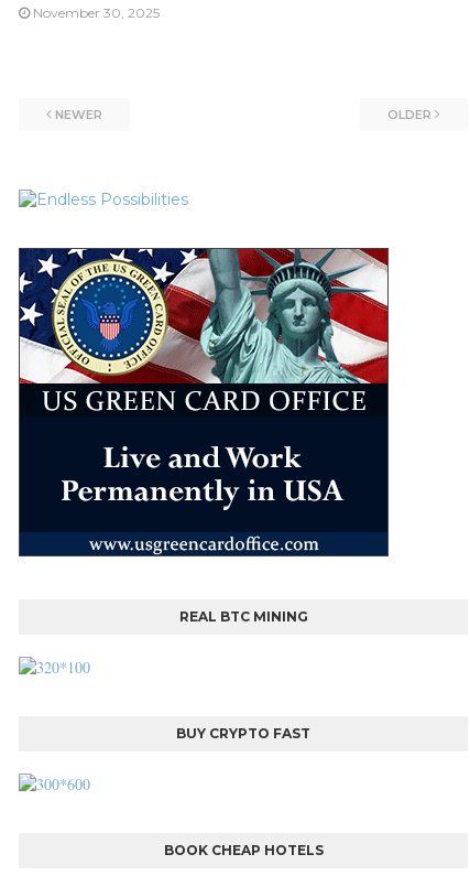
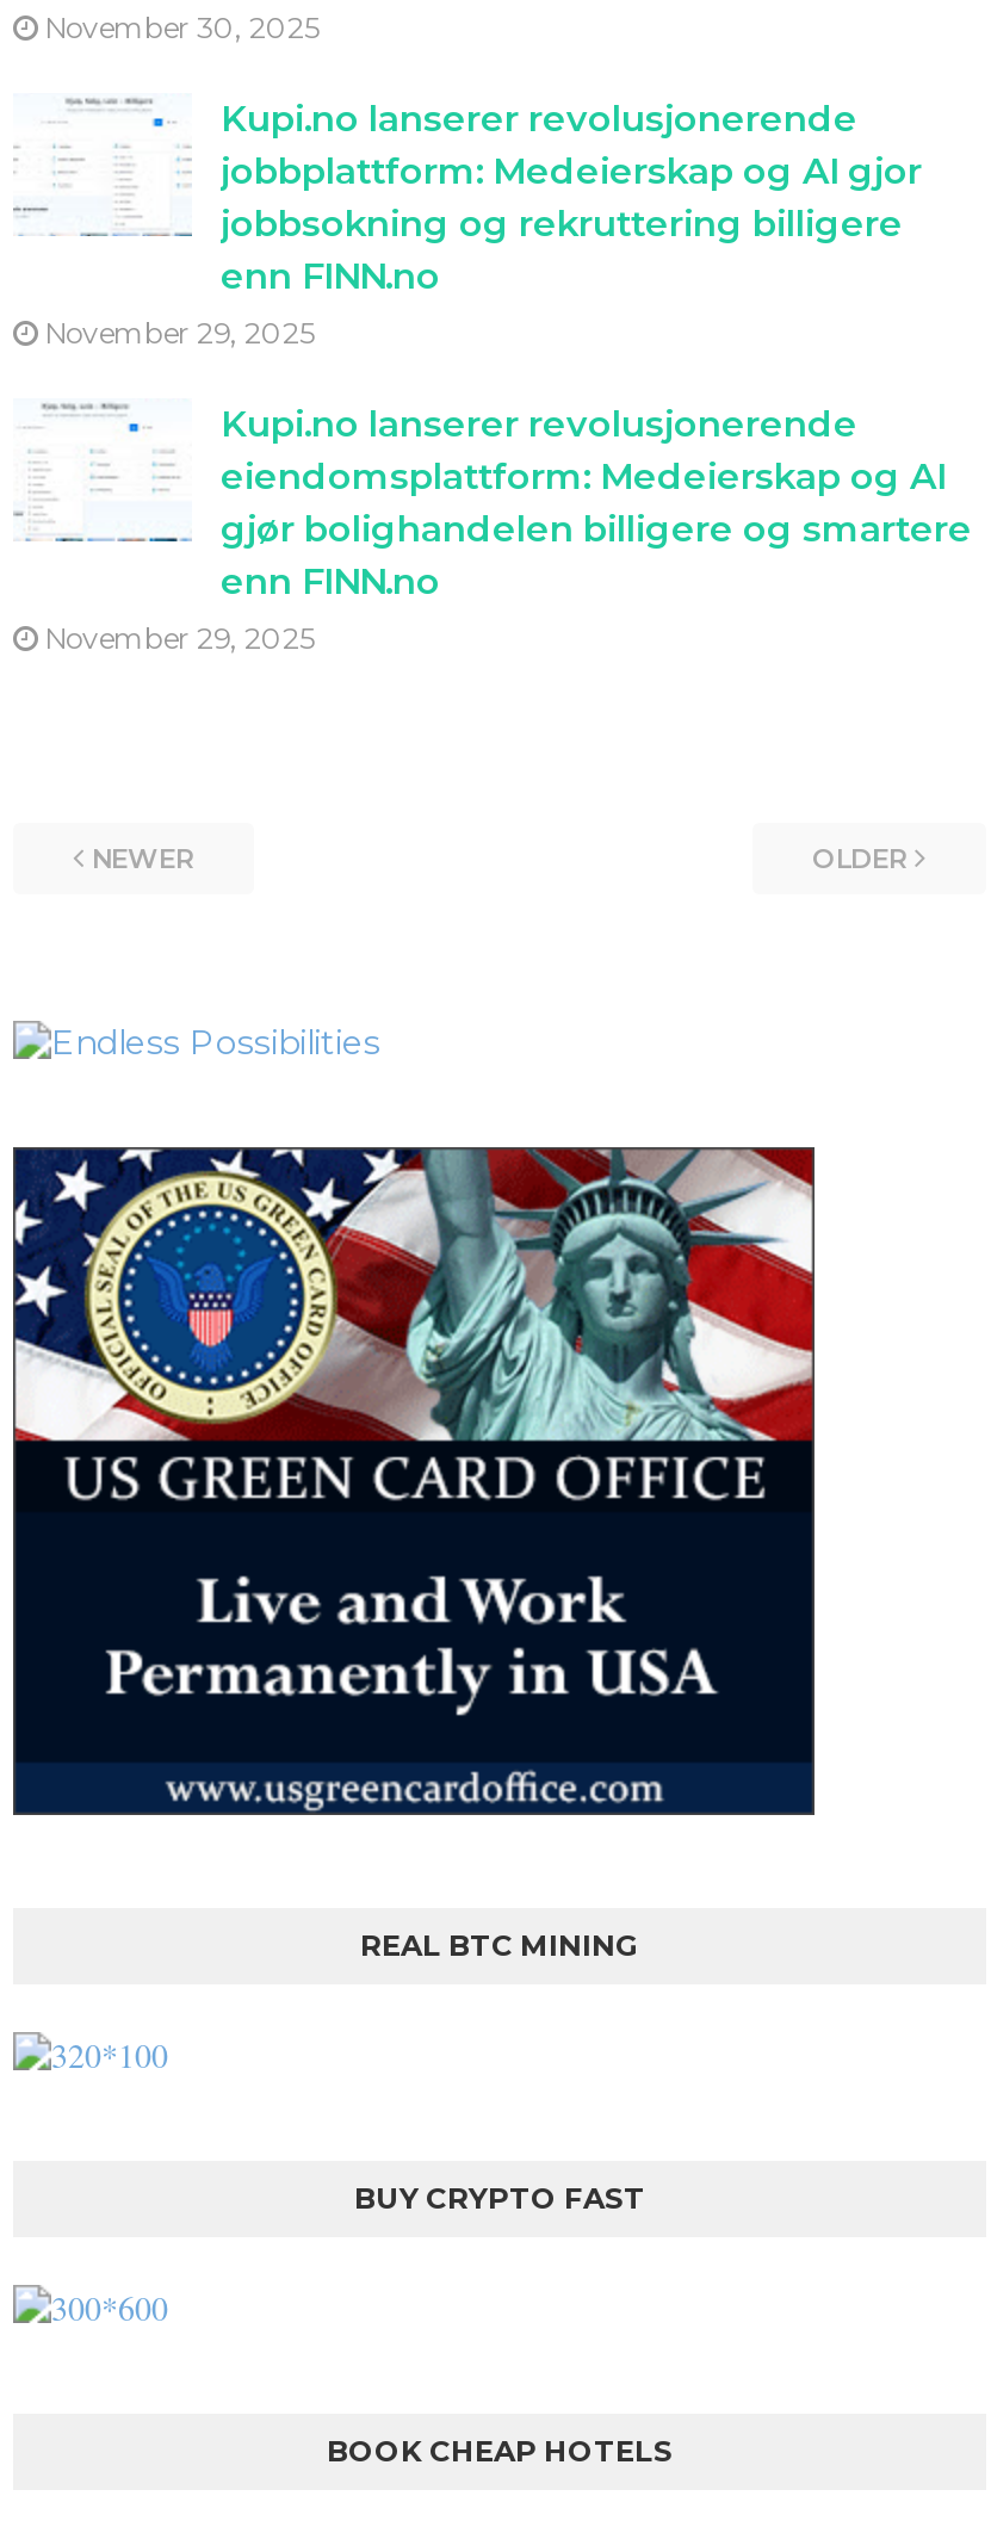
none -> [44,95,972,656] Kupi.no lanserer revolusjonerende | jobbplattform: Medeierskap og AI gjor | jobbsokning og rekruttering billigere | enn FINN.no | November 29, 2025 | Kupi.no lanserer revolusjonerende | eiendomsplattform: Medeierskap og AI | gjør bolighandelen billigere og smartere | enn FINN.no | November 29, 2025

